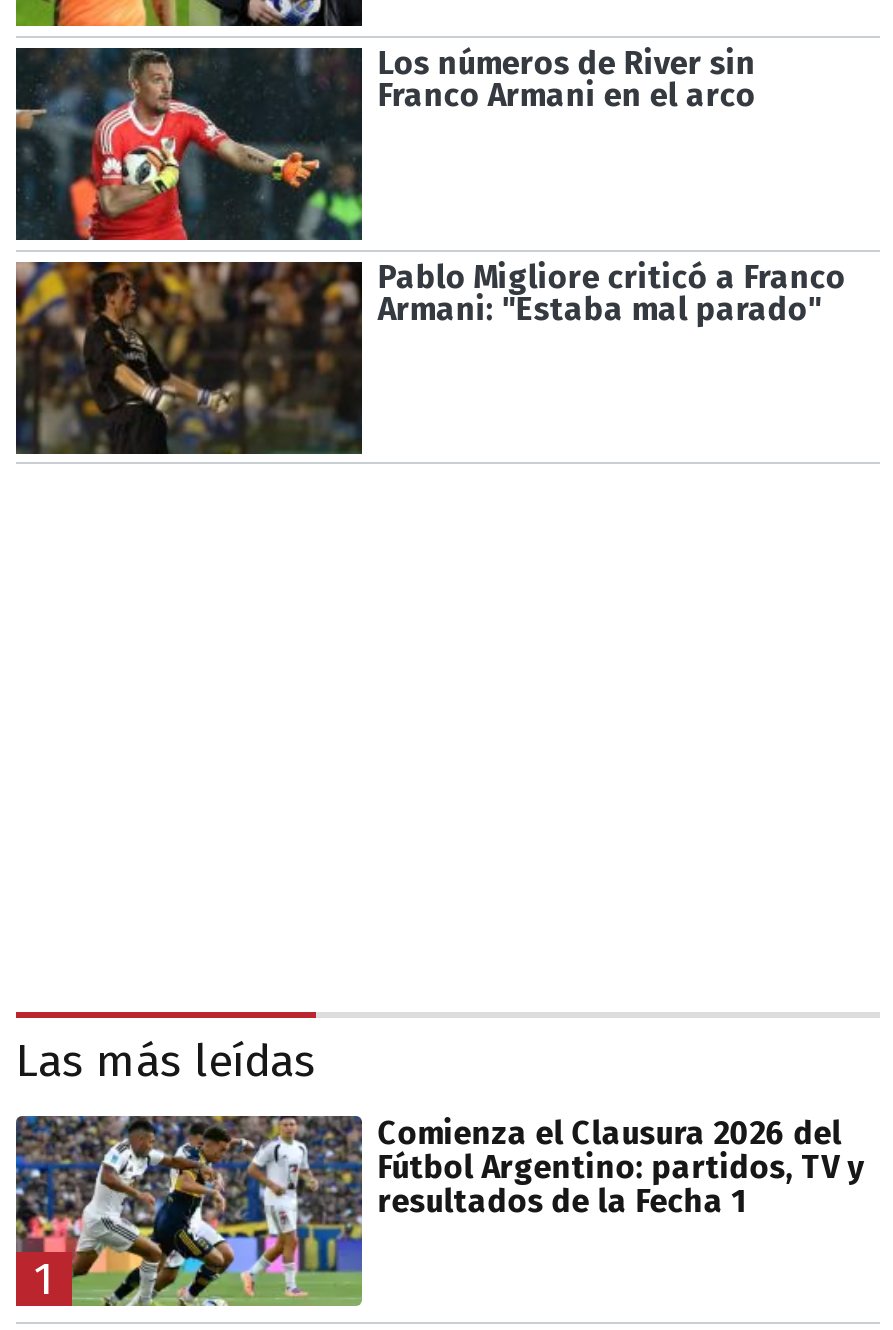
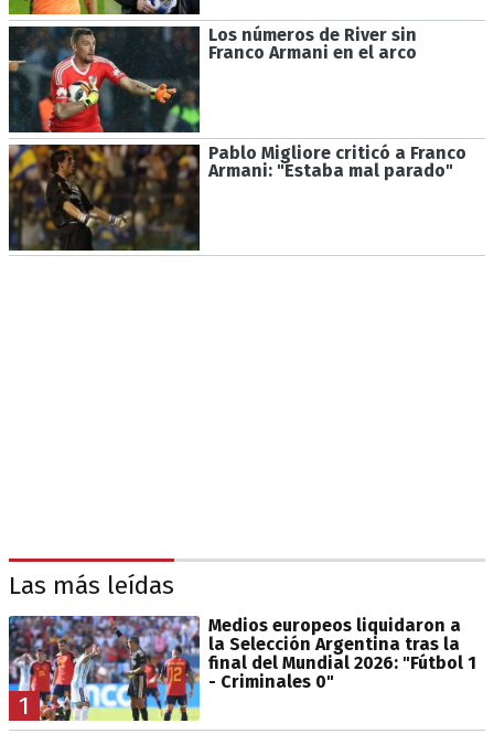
[14,1114,864,1308] [image] | Comienza el Clausura 2026 del | Fútbol Argentino: partidos, TV y | resultados de la Fecha 1 -> [8,615,476,722] [image] | Medios europeos liquidaron a | la Selección Argentina tras la | final del Mundial 2026: "Fútbol 1 | - Criminales 0"

